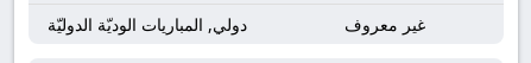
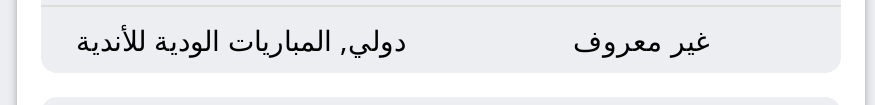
[48,13,247,36] دولي, المباريات الوديّة الدوليّة -> [76,21,406,59] دولي, المباريات الودية للأندية

